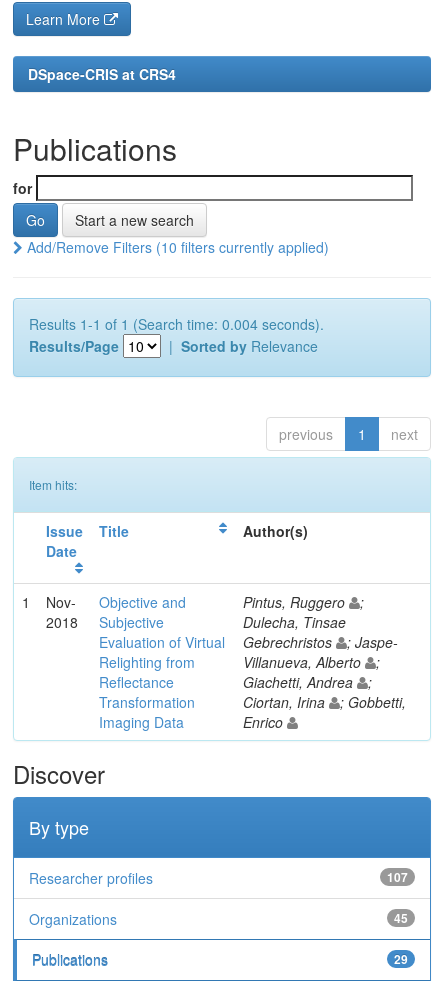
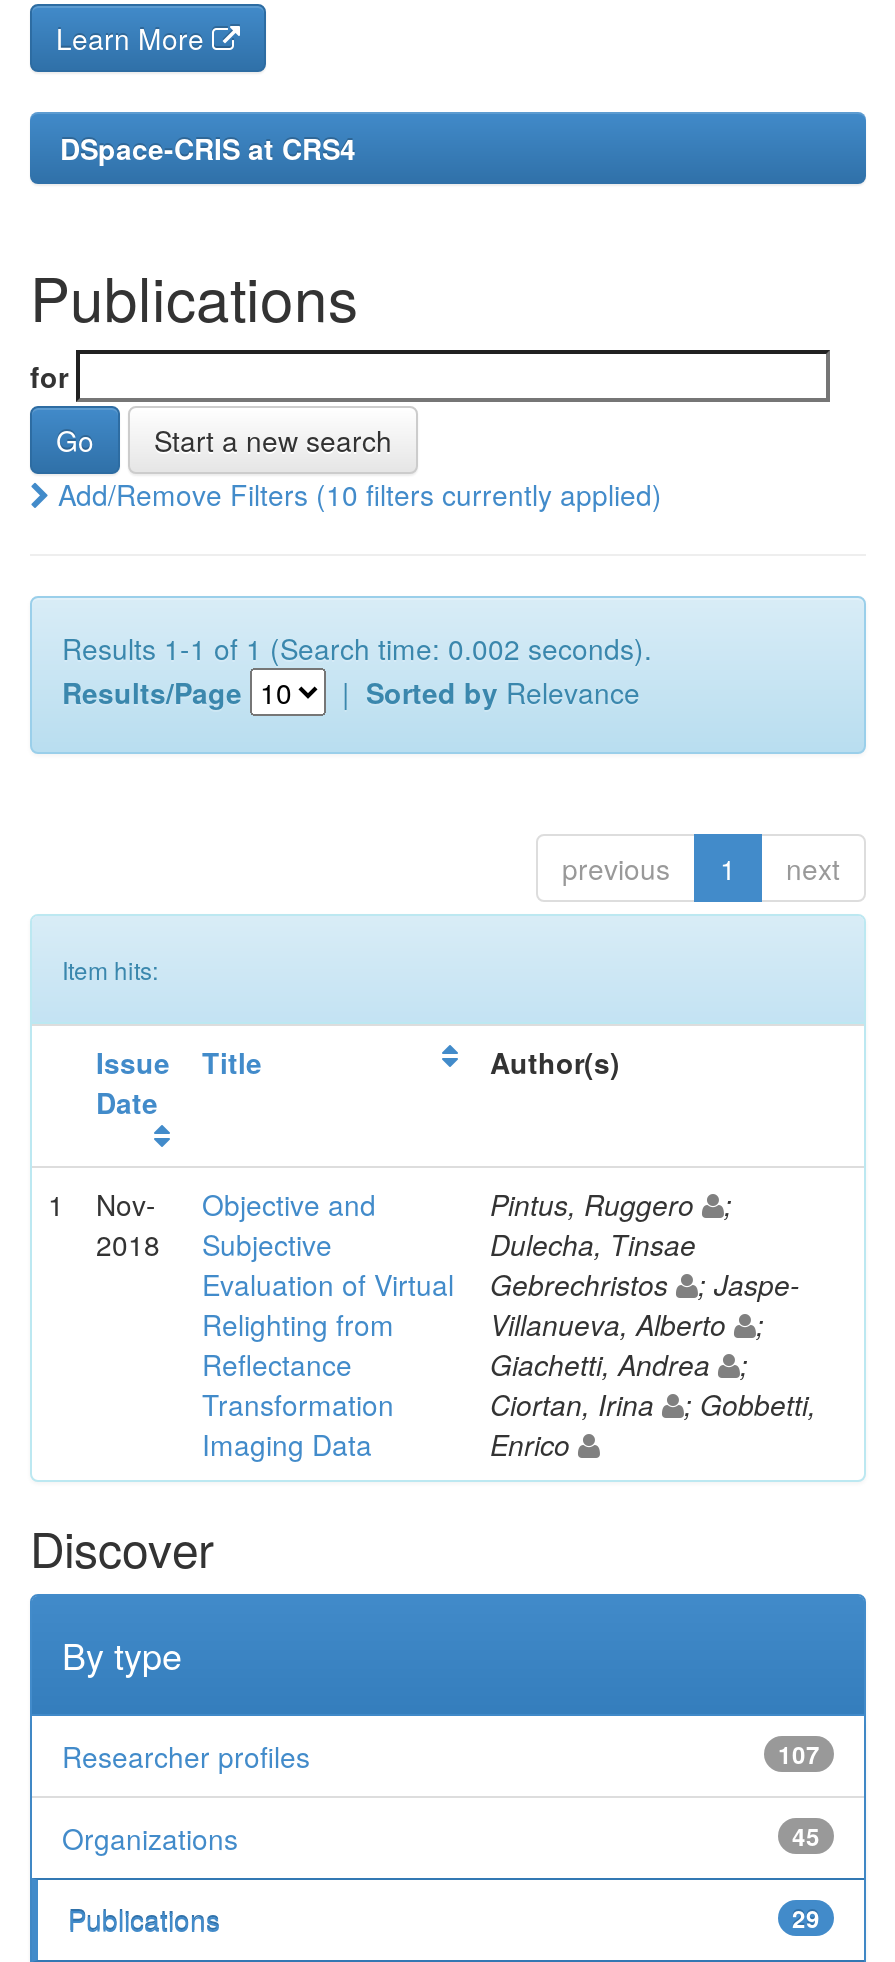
[29,314,324,334] Results 1-1 of 1 (Search time: 0.004 seconds). -> [62,628,652,668] Results 1-1 of 1 (Search time: 0.002 seconds).

